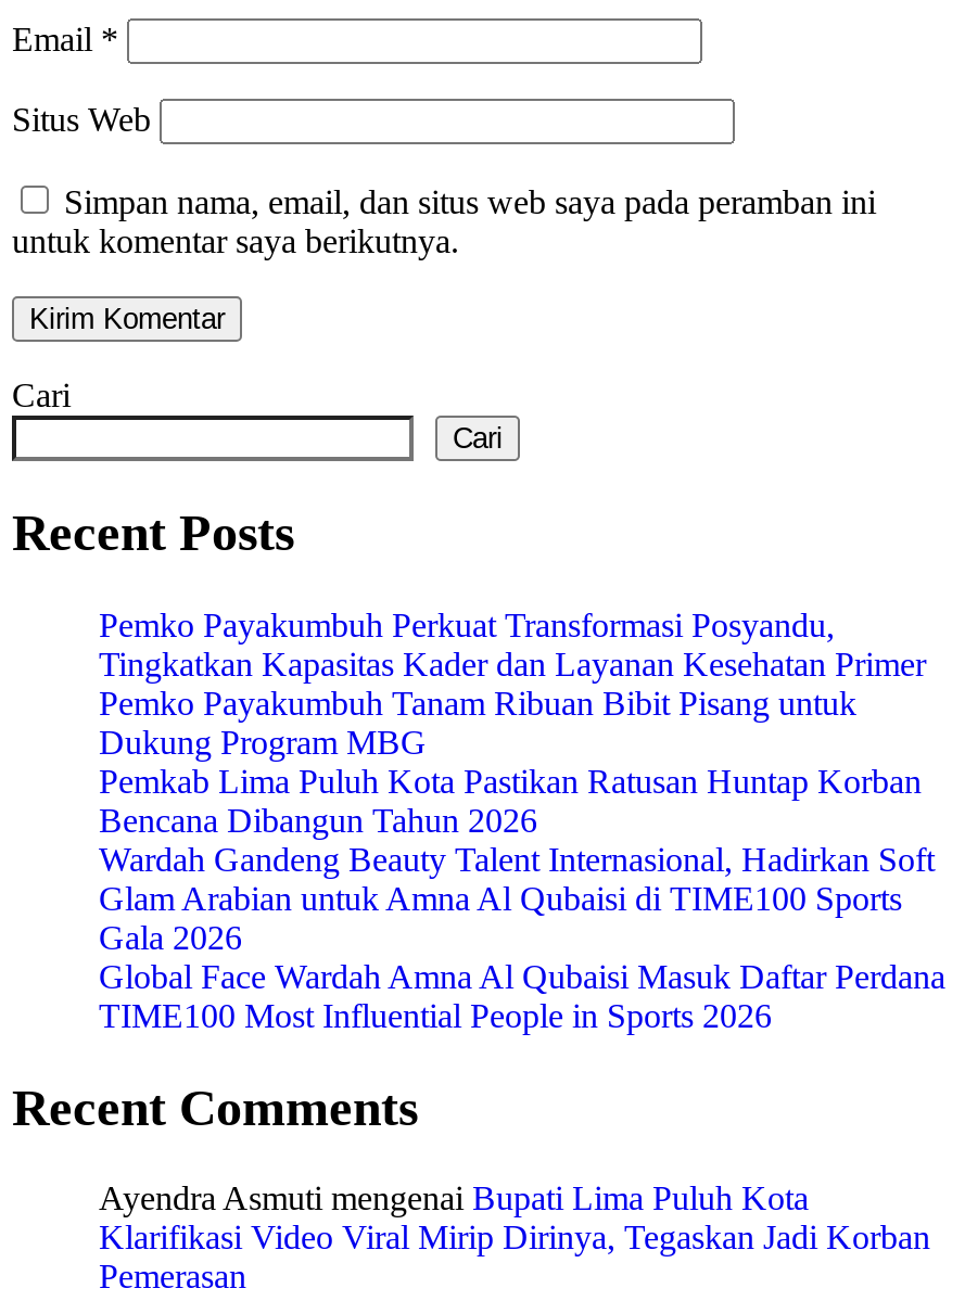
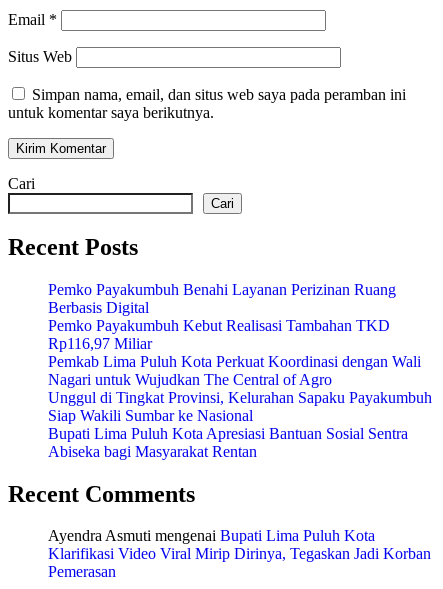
[99,606,945,1033] Pemko Payakumbuh Perkuat Transformasi Posyandu, | Tingkatkan Kapasitas Kader dan Layanan Kesehatan Primer | Pemko Payakumbuh Tanam Ribuan Bibit Pisang untuk | Dukung Program MBG | Pemkab Lima Puluh Kota Pastikan Ratusan Huntap Korban | Bencana Dibangun Tahun 2026 | Wardah Gandeng Beauty Talent Internasional, Hadirkan Soft | Glam Arabian untuk Amna Al Qubaisi di TIME100 Sports | Gala 2026 | Global Face Wardah Amna Al Qubaisi Masuk Daftar Perdana | TIME100 Most Influential People in Sports 2026 -> [48,281,432,460] Pemko Payakumbuh Benahi Layanan Perizinan Ruang | Berbasis Digital | Pemko Payakumbuh Kebut Realisasi Tambahan TKD | Rp116,97 Miliar | Pemkab Lima Puluh Kota Perkuat Koordinasi dengan Wali | Nagari untuk Wujudkan The Central of Agro | Unggul di Tingkat Provinsi, Kelurahan Sapaku Payakumbuh | Siap Wakili Sumbar ke Nasional | Bupati Lima Puluh Kota Apresiasi Bantuan Sosial Sentra | Abiseka bagi Masyarakat Rentan

